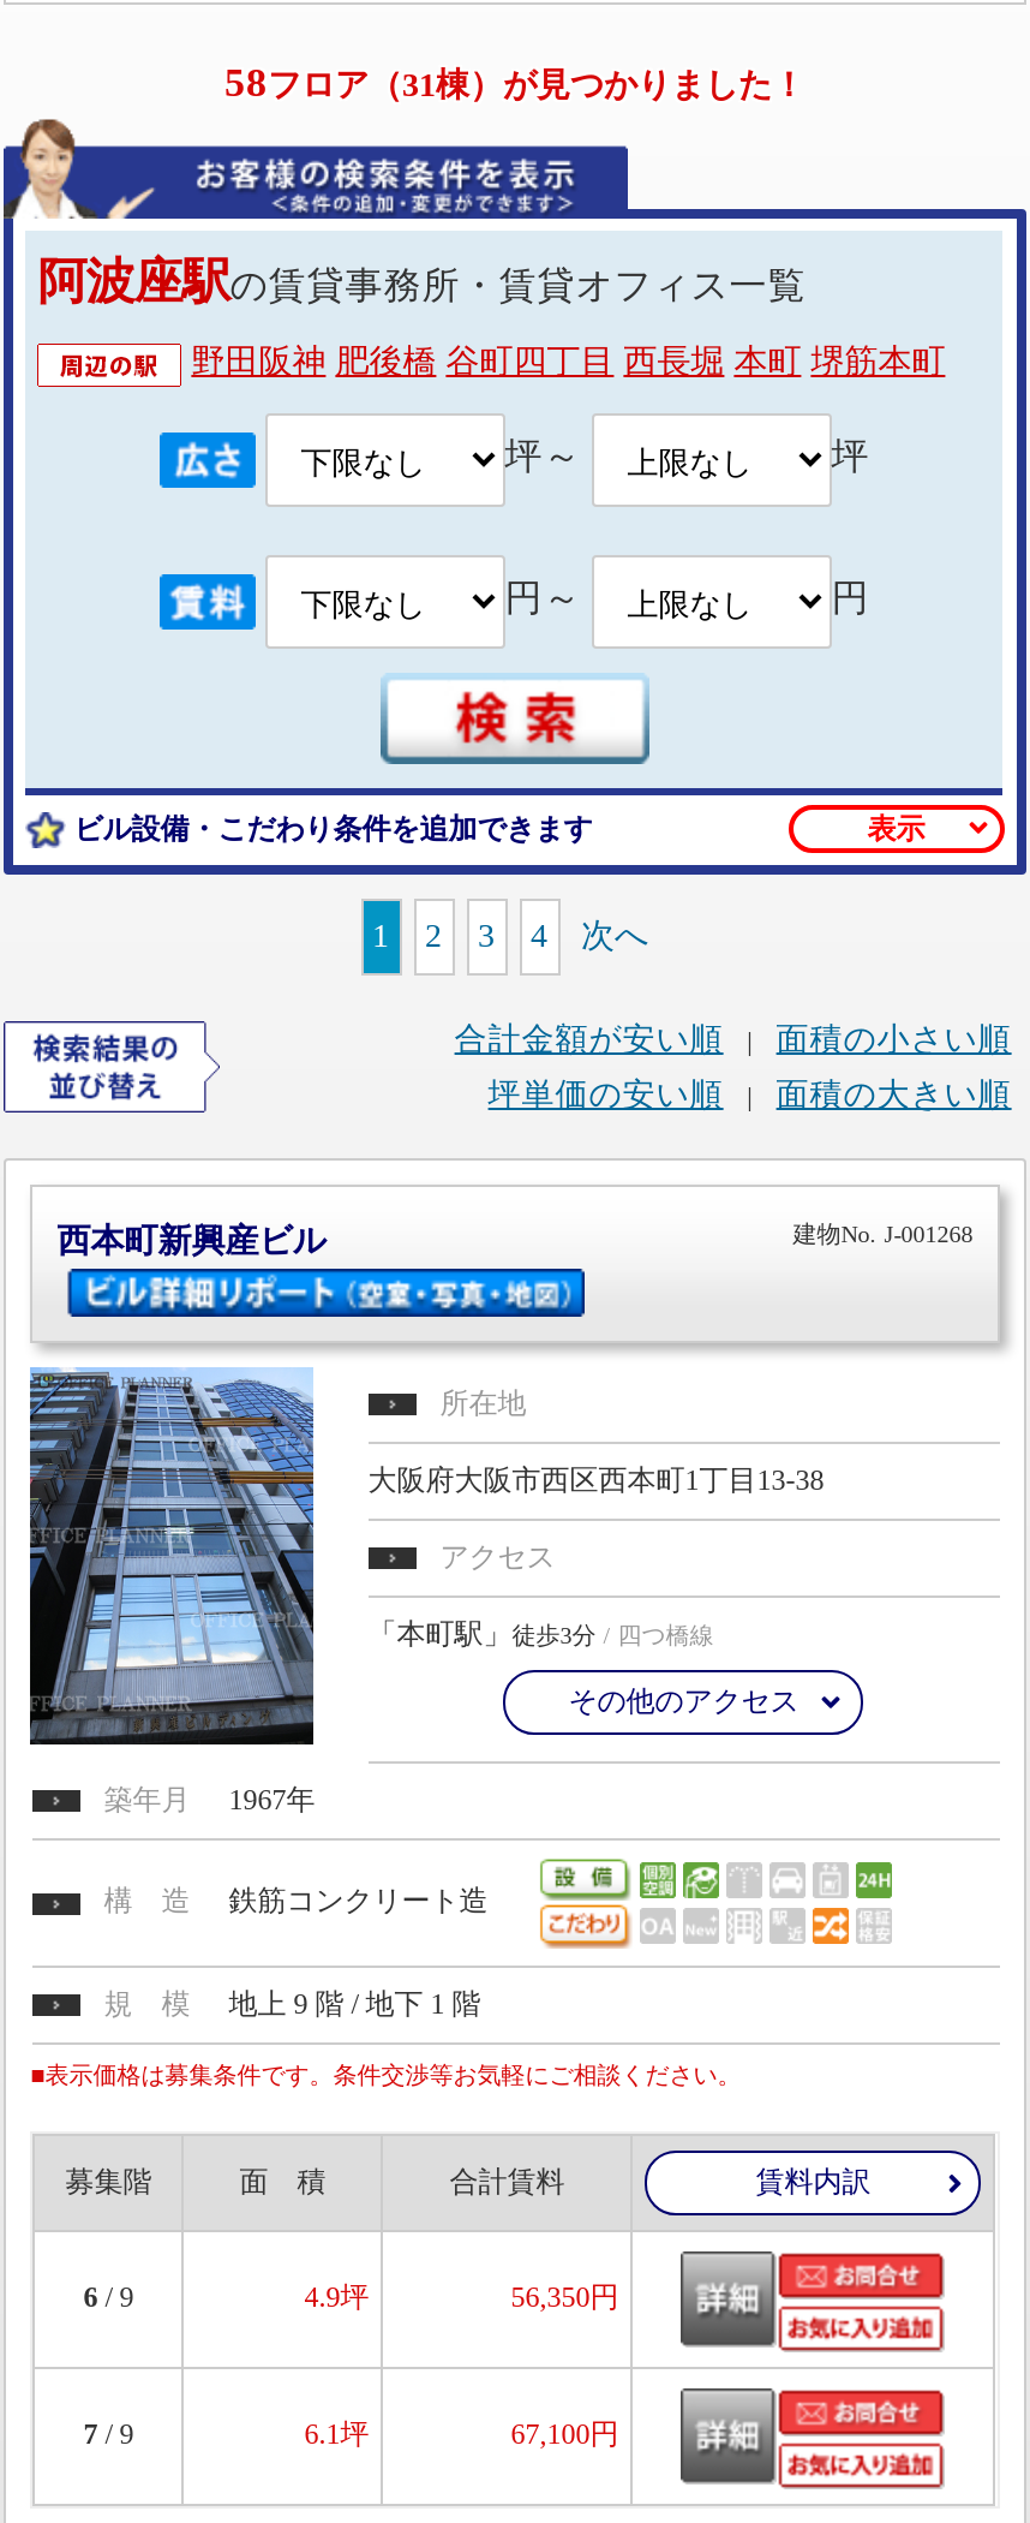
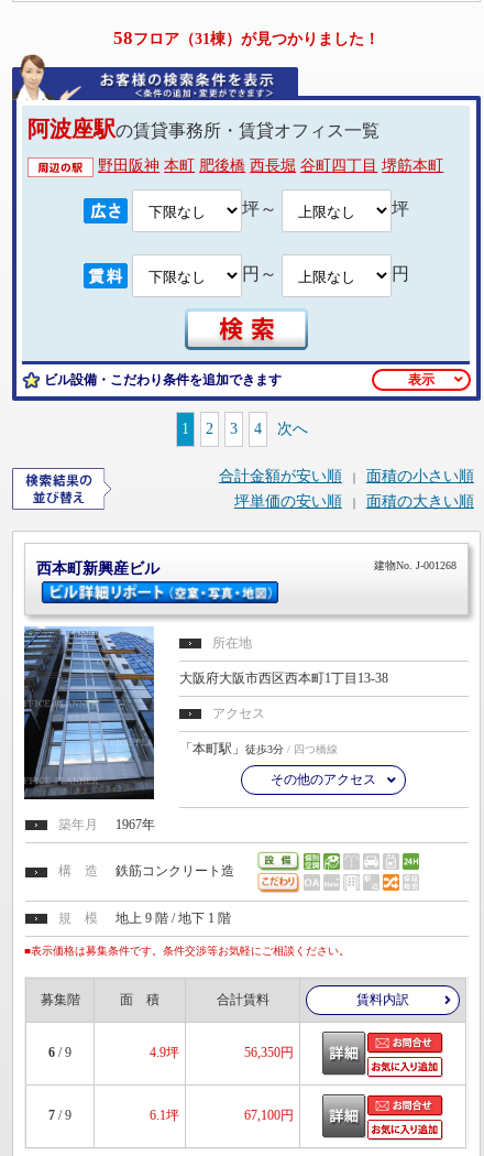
[191,344,945,380] 野田阪神 肥後橋 谷町四丁目 西長堀 本町 堺筋本町 -> [98,158,444,174] 野田阪神 本町 肥後橋 西長堀 谷町四丁目 堺筋本町

